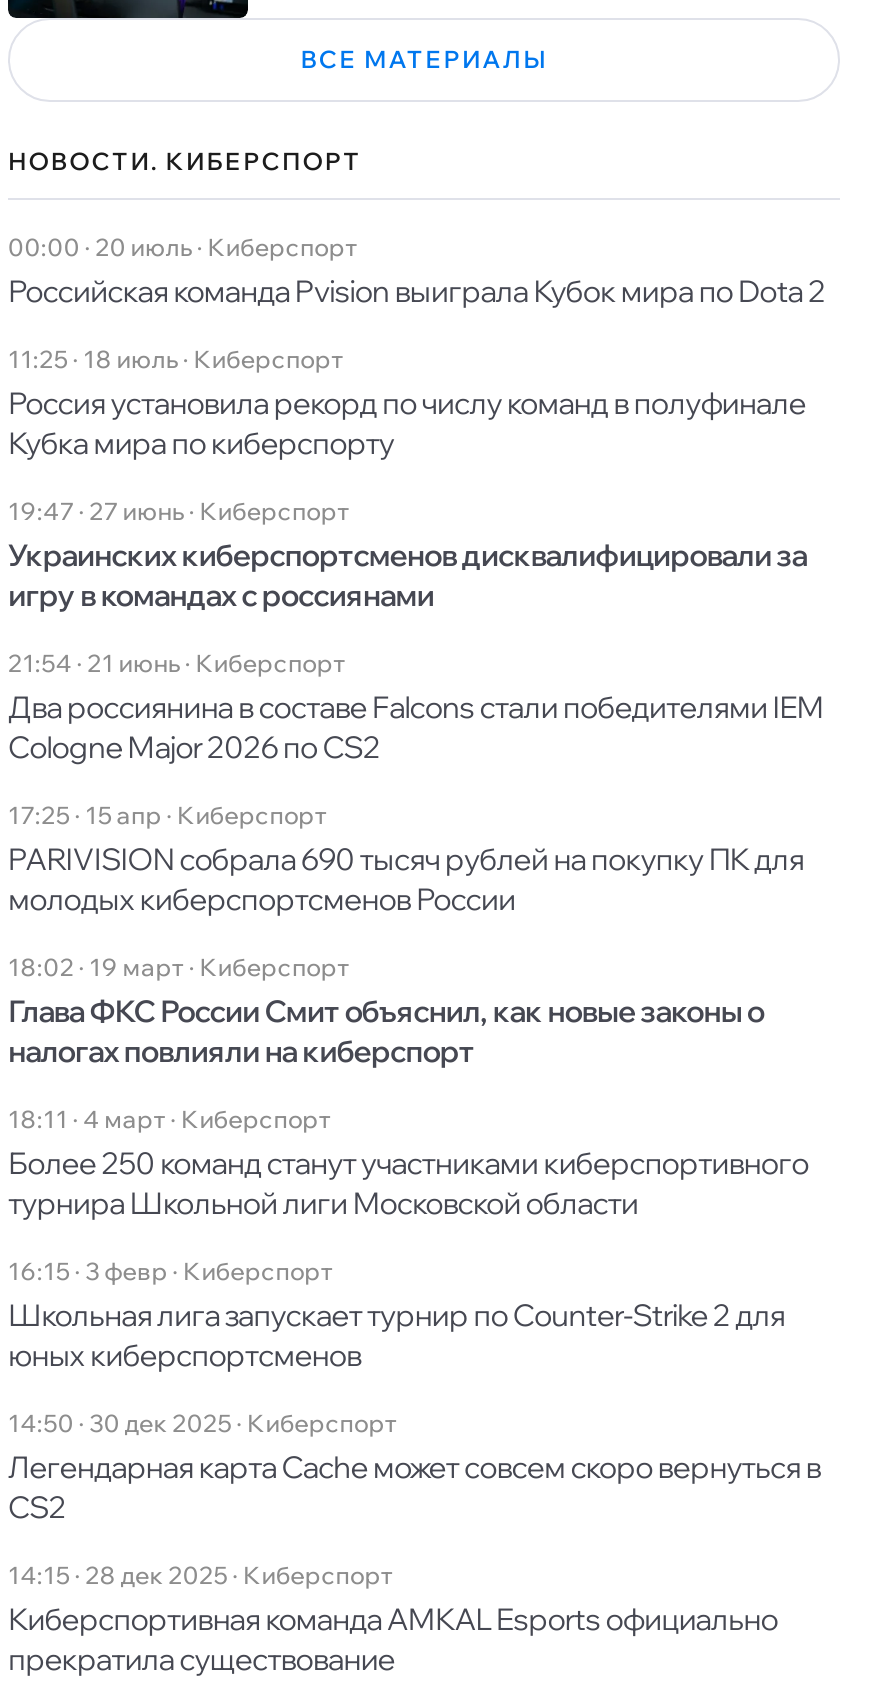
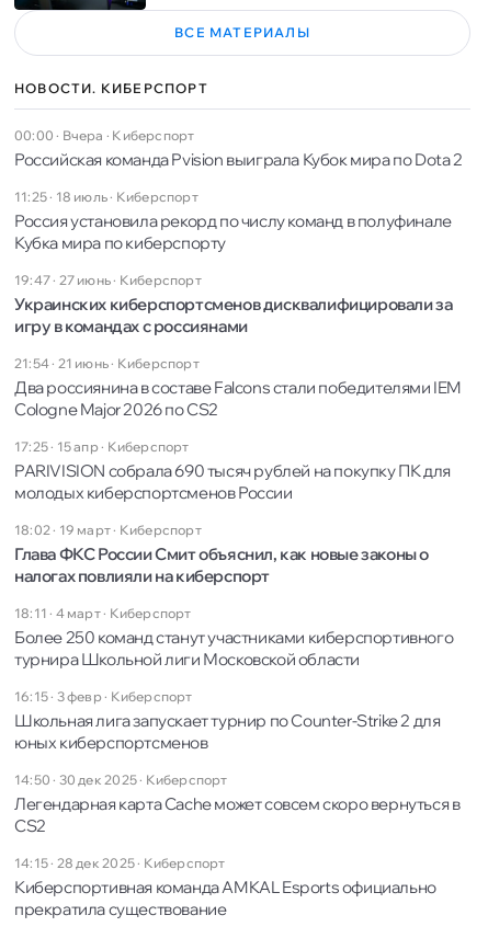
[8,232,358,262] 00:00 · 20 июль · Киберспорт -> [14,127,195,144] 00:00 · Вчера · Киберспорт

